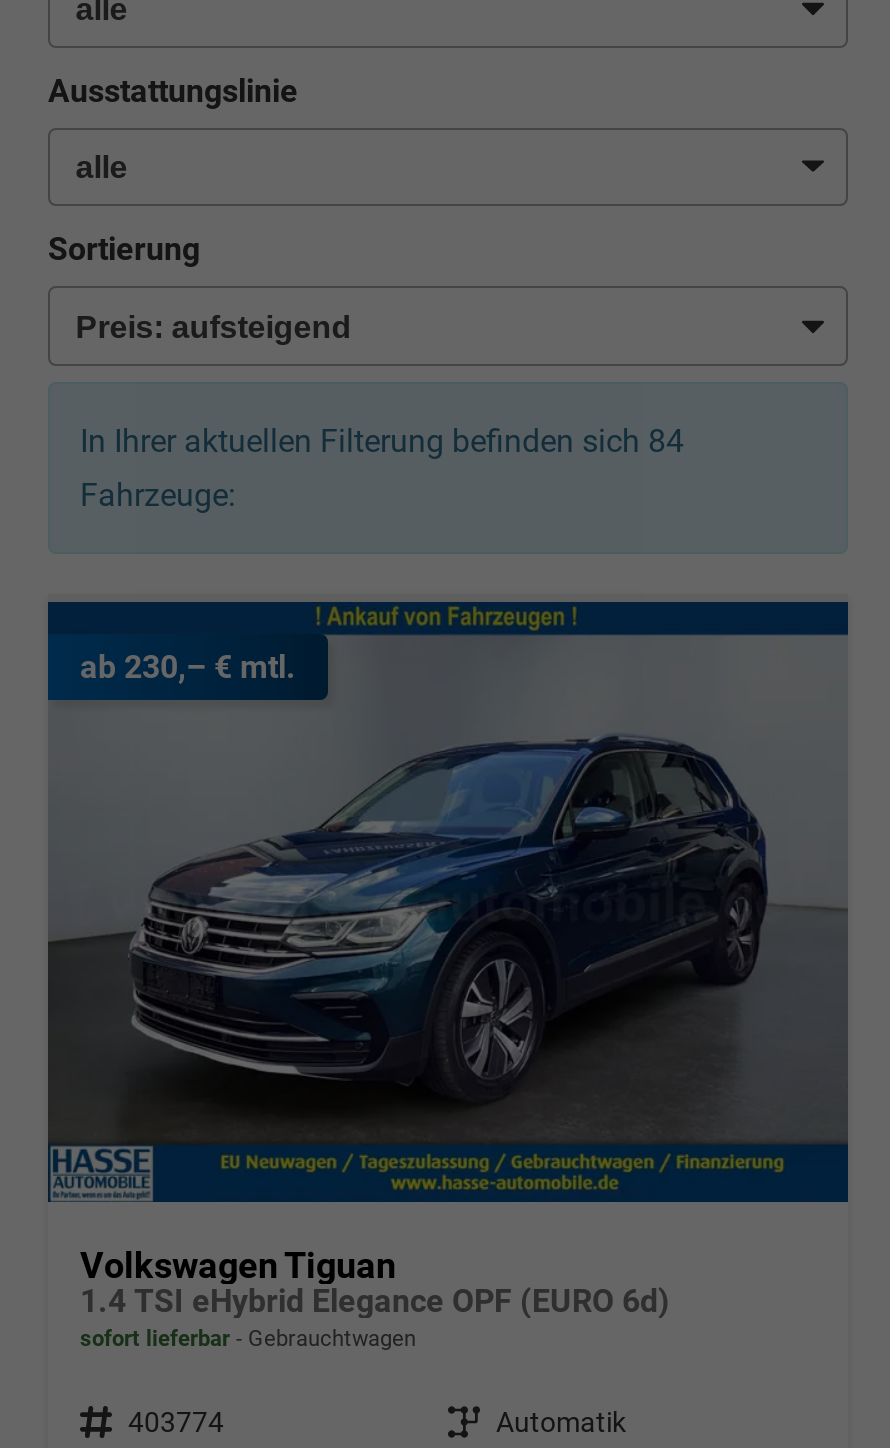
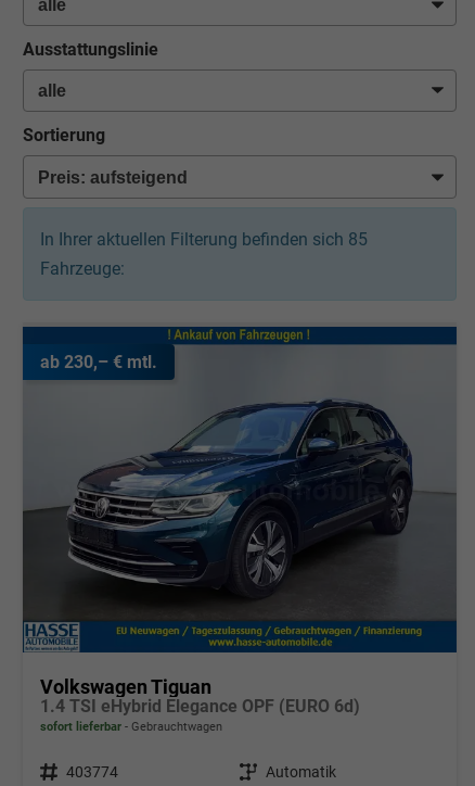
[80,421,684,459] In Ihrer aktuellen Filterung befinden sich 84 -> [40,229,368,249] In Ihrer aktuellen Filterung befinden sich 85

